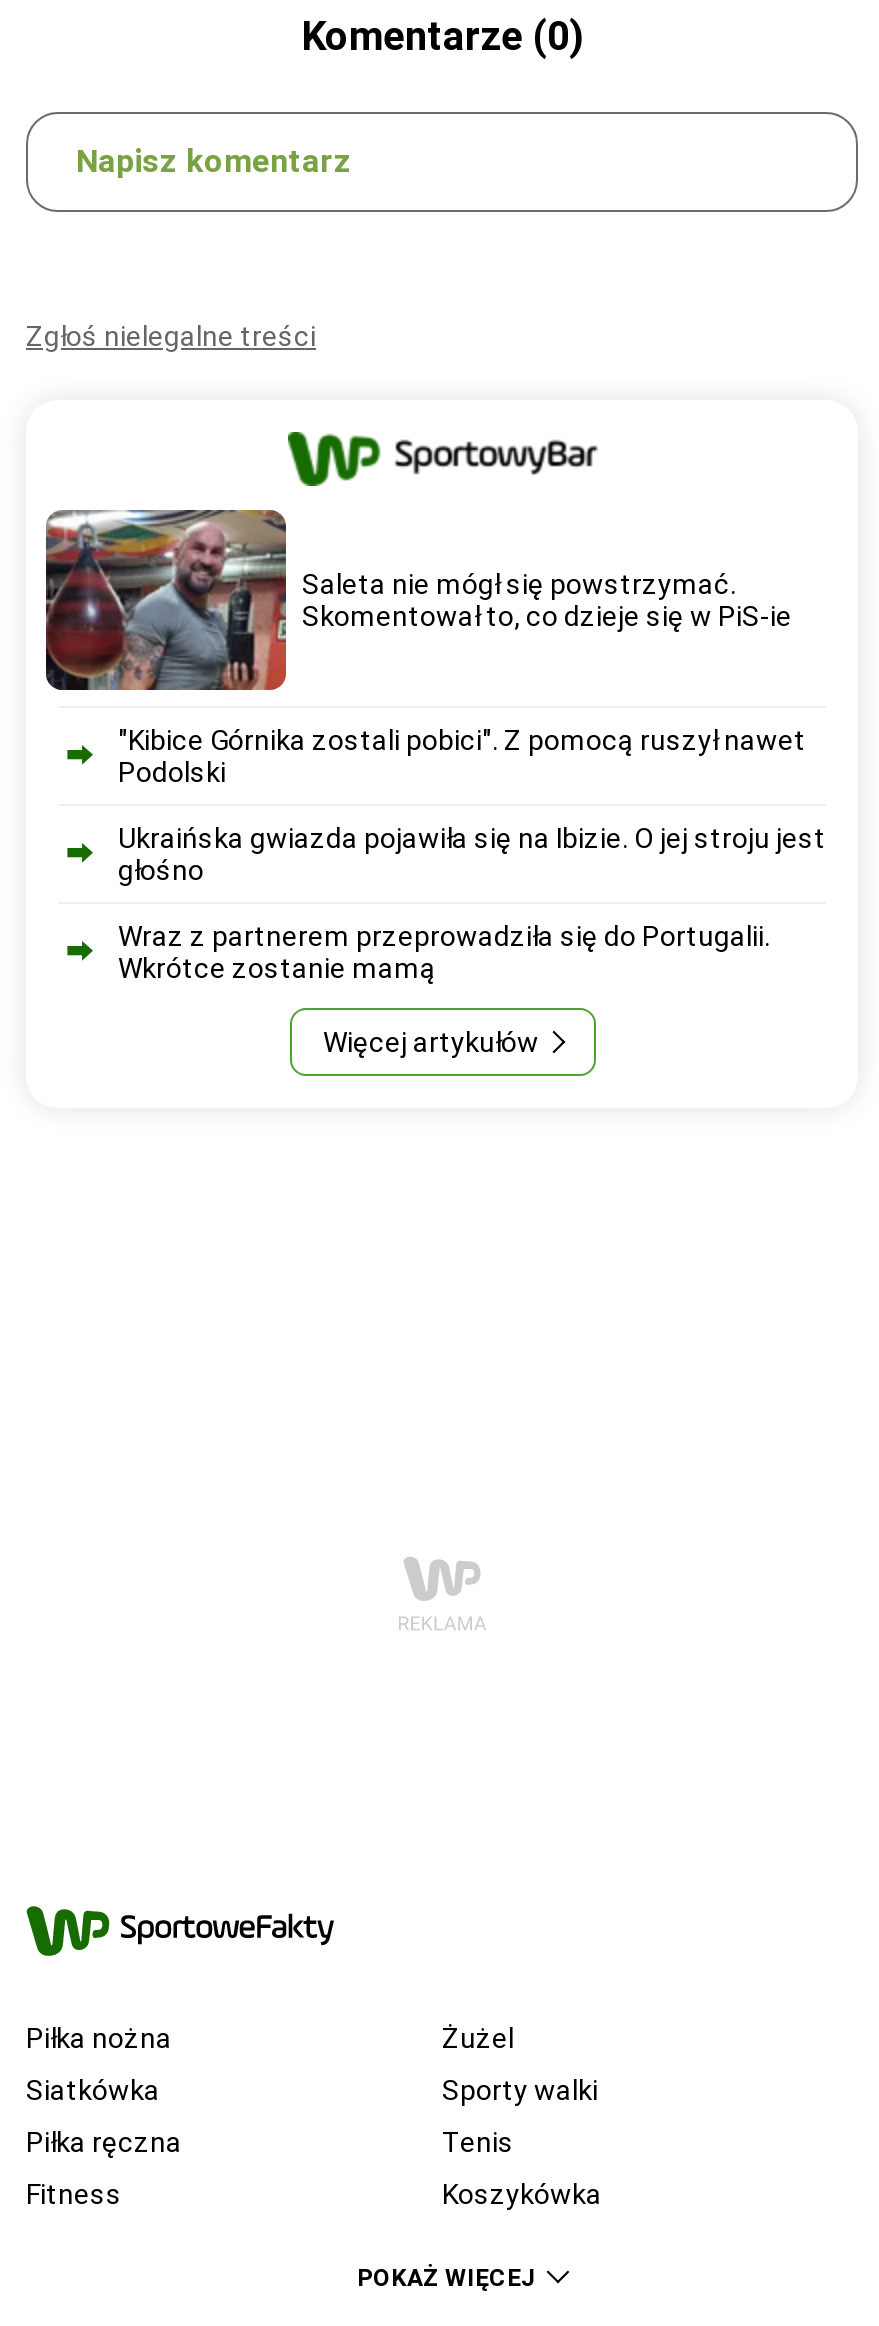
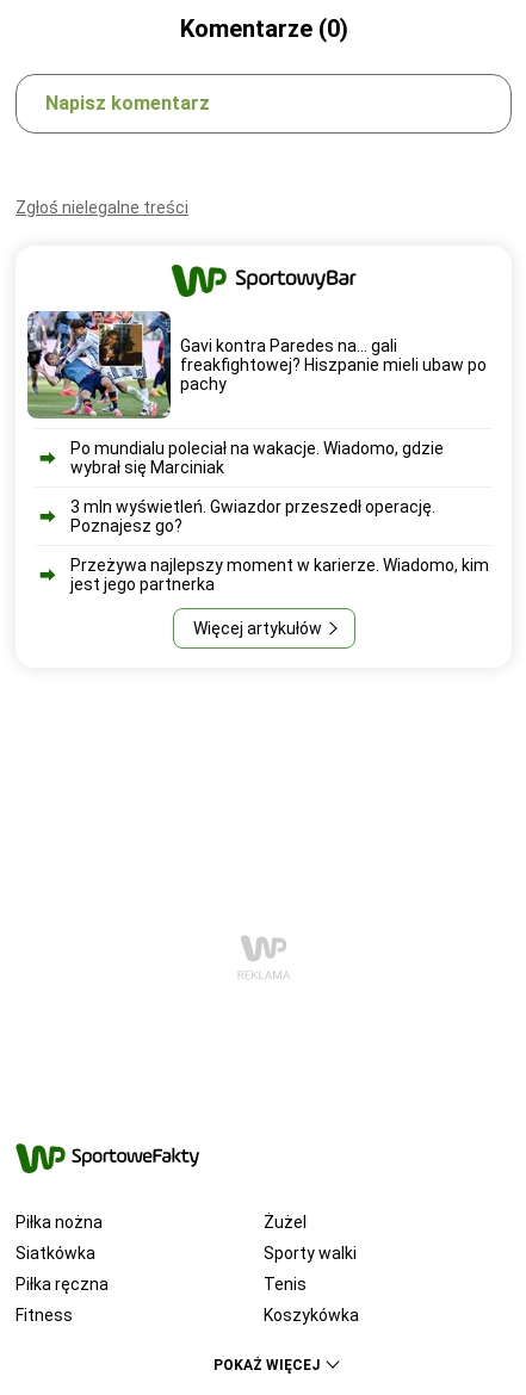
[44,508,792,692] [image] | Saleta nie mógł się powstrzymać. | Skomentował to, co dzieje się w PiS-ie -> [26,310,487,420] [image] | Gavi kontra Paredes na... gali | freakfightowej? Hiszpanie mieli ubaw po | pachy
[118,724,806,788] "Kibice Górnika zostali pobici". Z pomocą ruszył nawet | Podolski -> [70,439,444,477] Po mundialu poleciał na wakacje. Wiadomo, gdzie | wybrał się Marciniak
[118,822,826,886] Ukraińska gwiazda pojawiła się na Ibizie. O jej stroju jest | głośno -> [70,497,435,535] 3 mln wyświetleń. Gwiazdor przeszedł operację. | Poznajesz go?
[118,920,770,984] Wraz z partnerem przeprowadziła się do Portugalii. | Wkrótce zostanie mamą -> [70,556,489,594] Przeżywa najlepszy moment w karierze. Wiadomo, kim | jest jego partnerka

